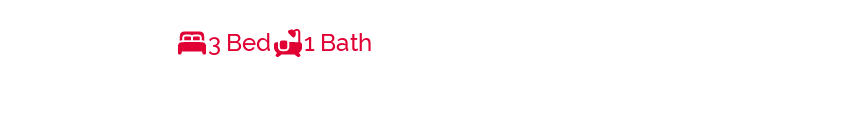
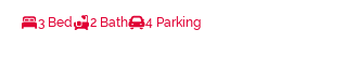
[304,28,372,56] 1 Bath -> [90,15,201,30] 2 Bath | 4 Parking

